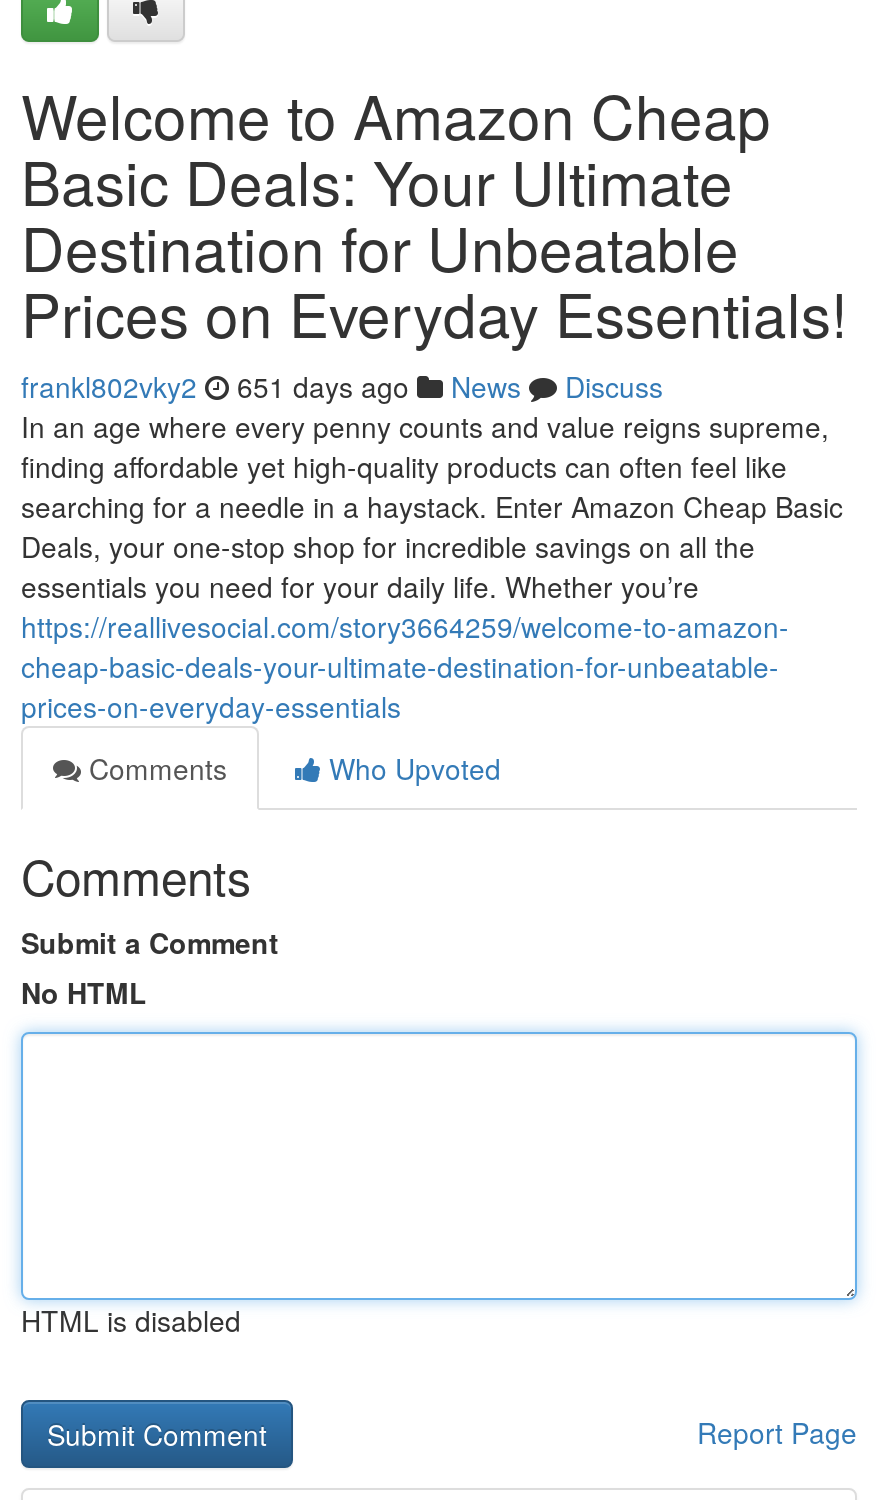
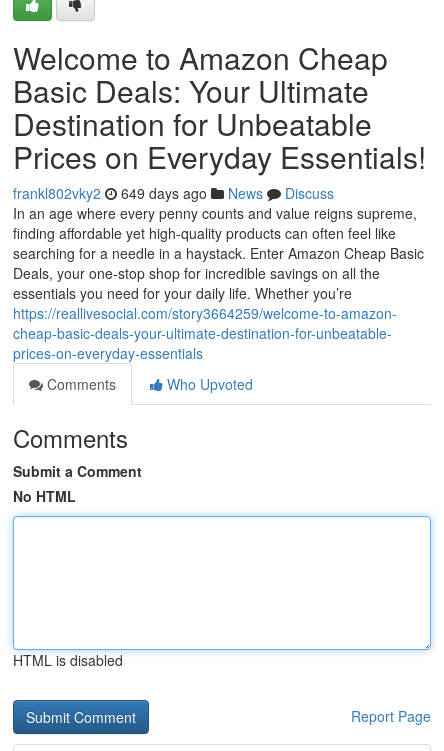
[21,366,663,406] frankl802vky2 651 days ago News Discuss -> [13,183,334,203] frankl802vky2 649 days ago News Discuss

